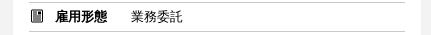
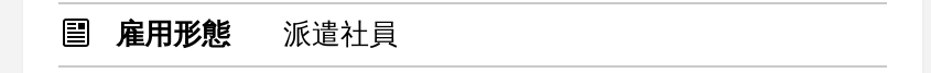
[131,9,183,24] 業務委託 -> [283,18,398,50] 派遣社員

